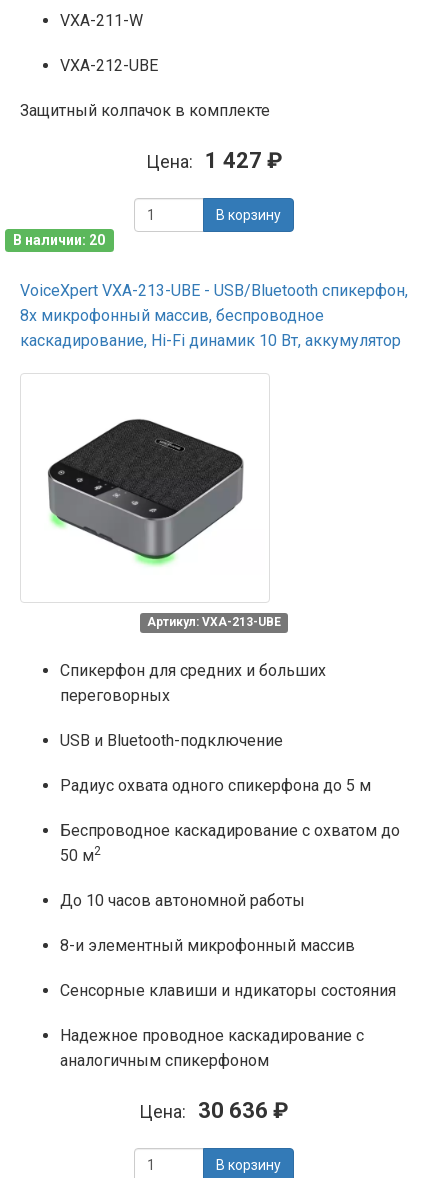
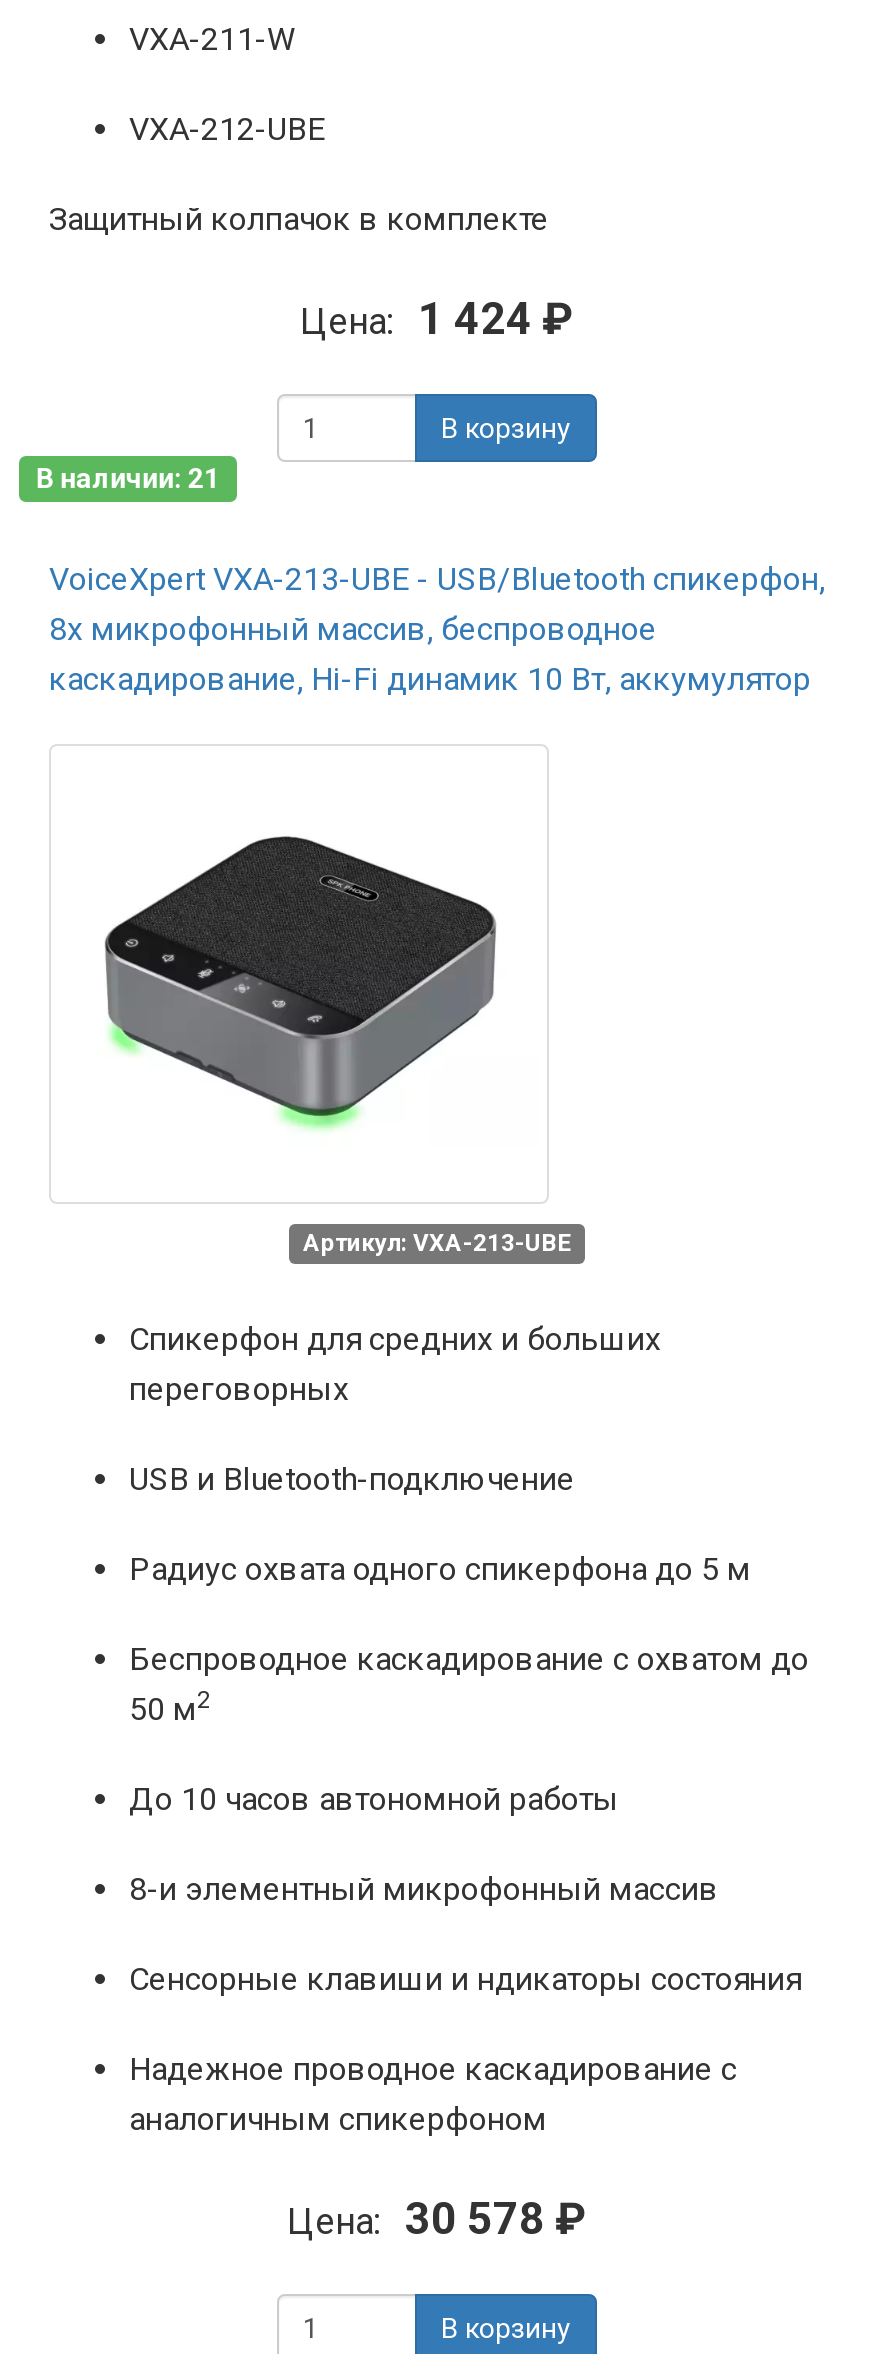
[145,148,282,173] Цена: 1 427 ₽ -> [300,294,574,344] Цена: 1 424 ₽
[13,232,105,248] В наличии: 20 -> [36,462,220,494] В наличии: 21
[139,1098,289,1123] Цена: 30 636 ₽ -> [287,2194,587,2244] Цена: 30 578 ₽

